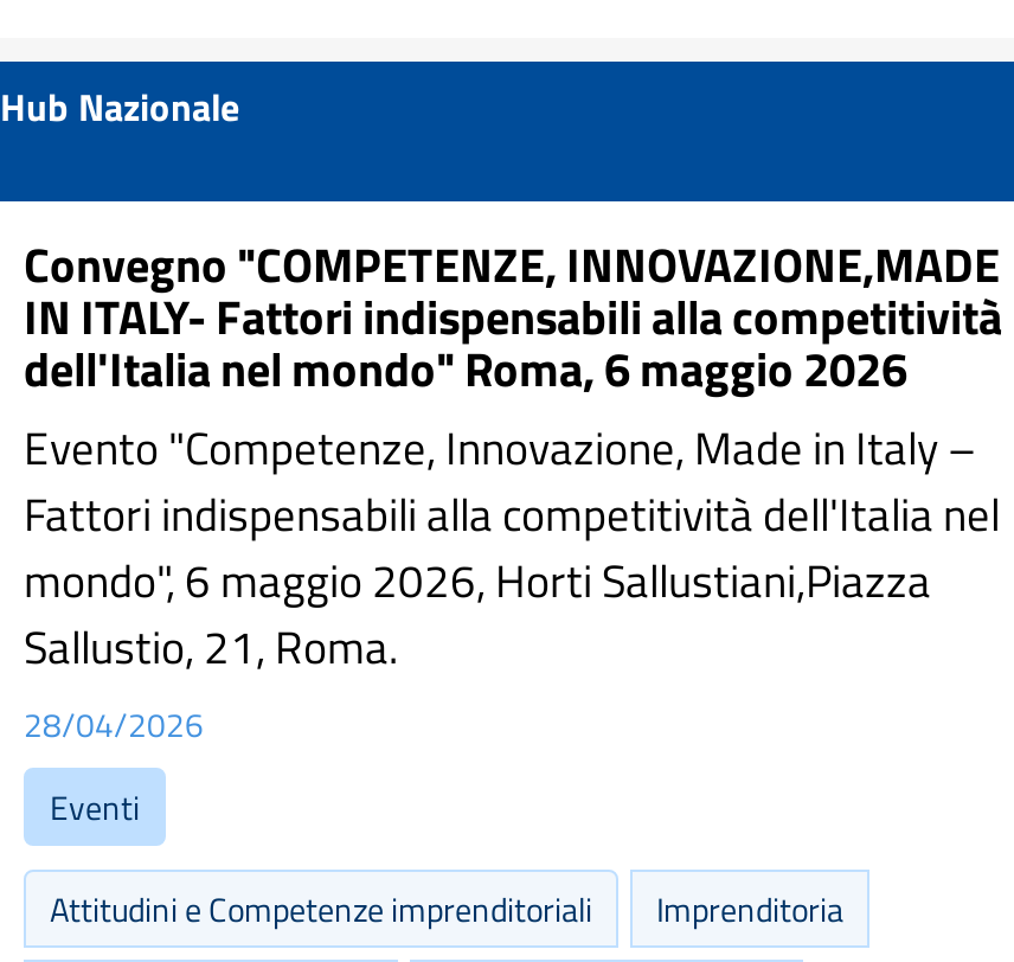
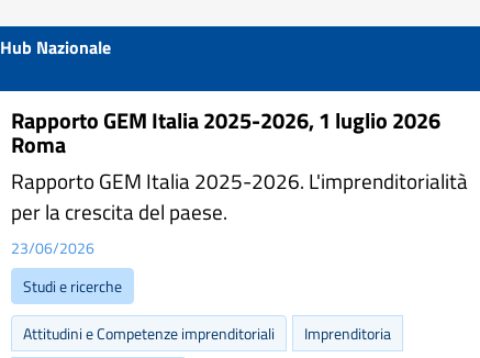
[24,227,1002,749] Convegno "COMPETENZE, INNOVAZIONE,MADE | IN ITALY- Fattori indispensabili alla competitività | dell'Italia nel mondo" Roma, 6 maggio 2026 | Evento "Competenze, Innovazione, Made in Italy – | Fattori indispensabili alla competitività dell'Italia nel | mondo", 6 maggio 2026, Horti Sallustiani,Piazza | Sallustio, 21, Roma. | 28/04/2026 -> [11,103,468,259] Rapporto GEM Italia 2025-2026, 1 luglio 2026 | Roma | Rapporto GEM Italia 2025-2026. L'imprenditorialità | per la crescita del paese. | 23/06/2026
[50,782,140,832] Eventi -> [23,275,122,298] Studi e ricerche

